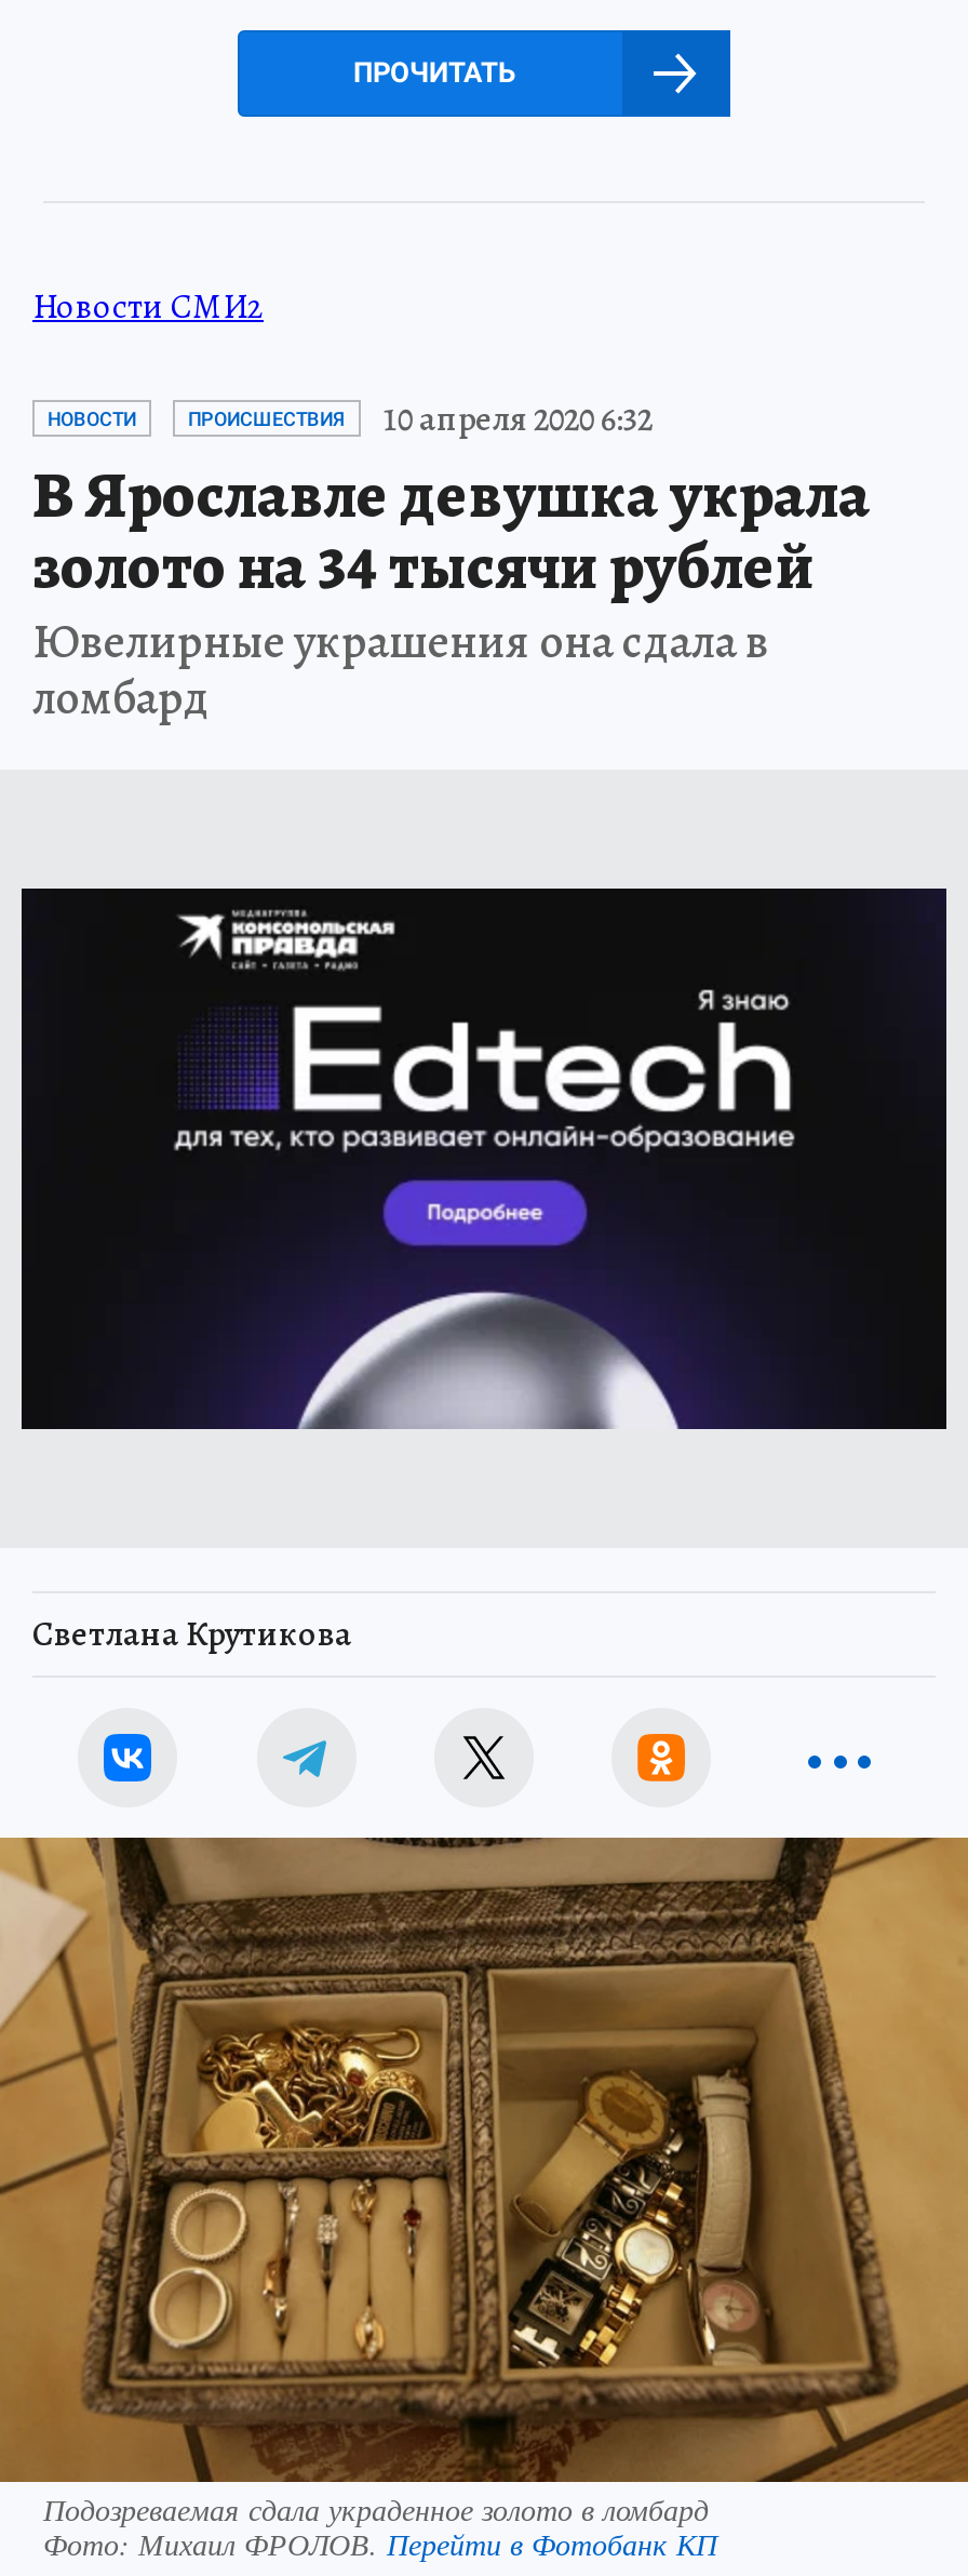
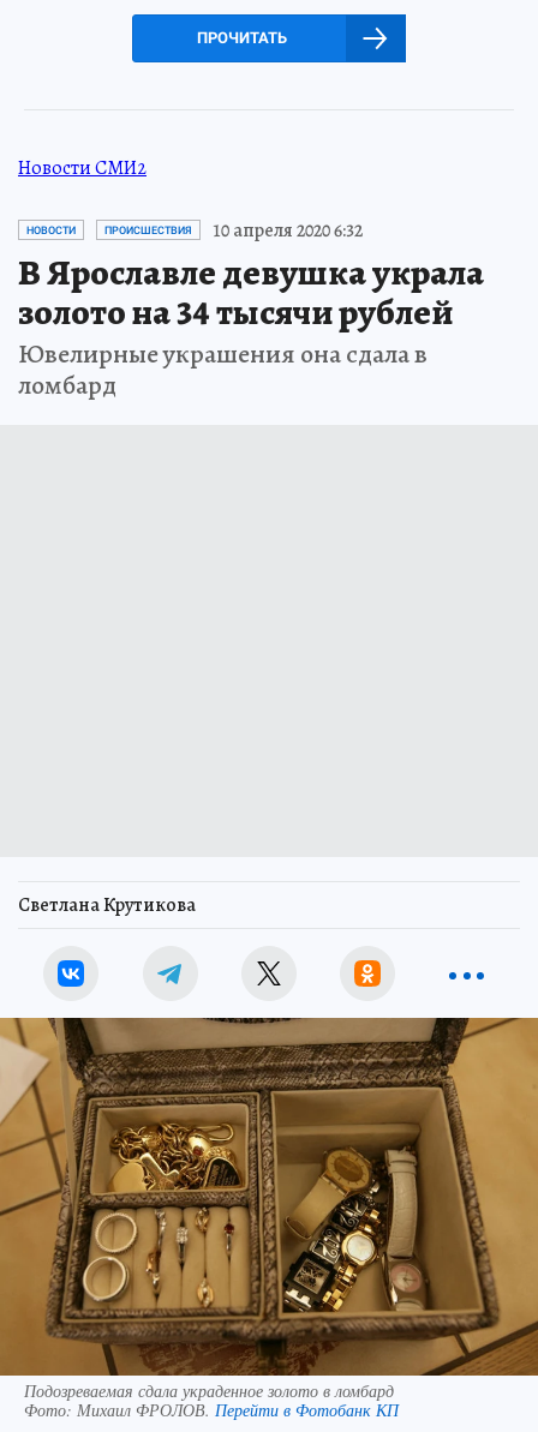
[19,886,949,1431] [image] -> none

